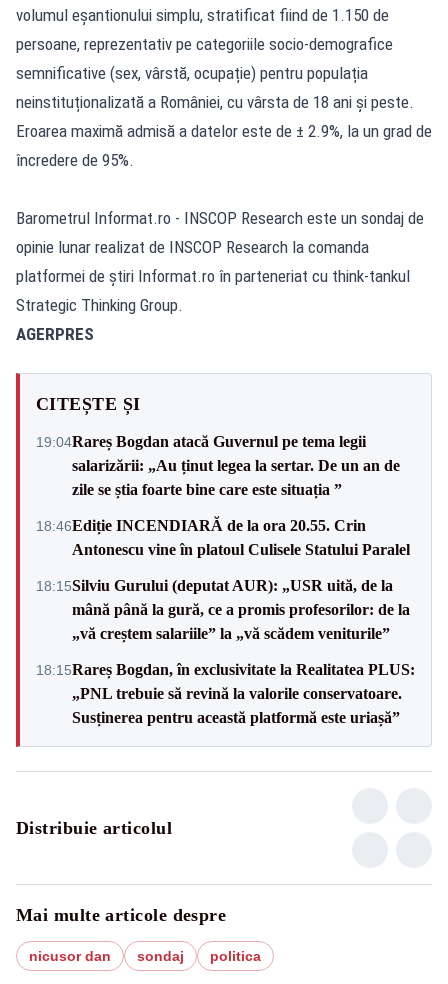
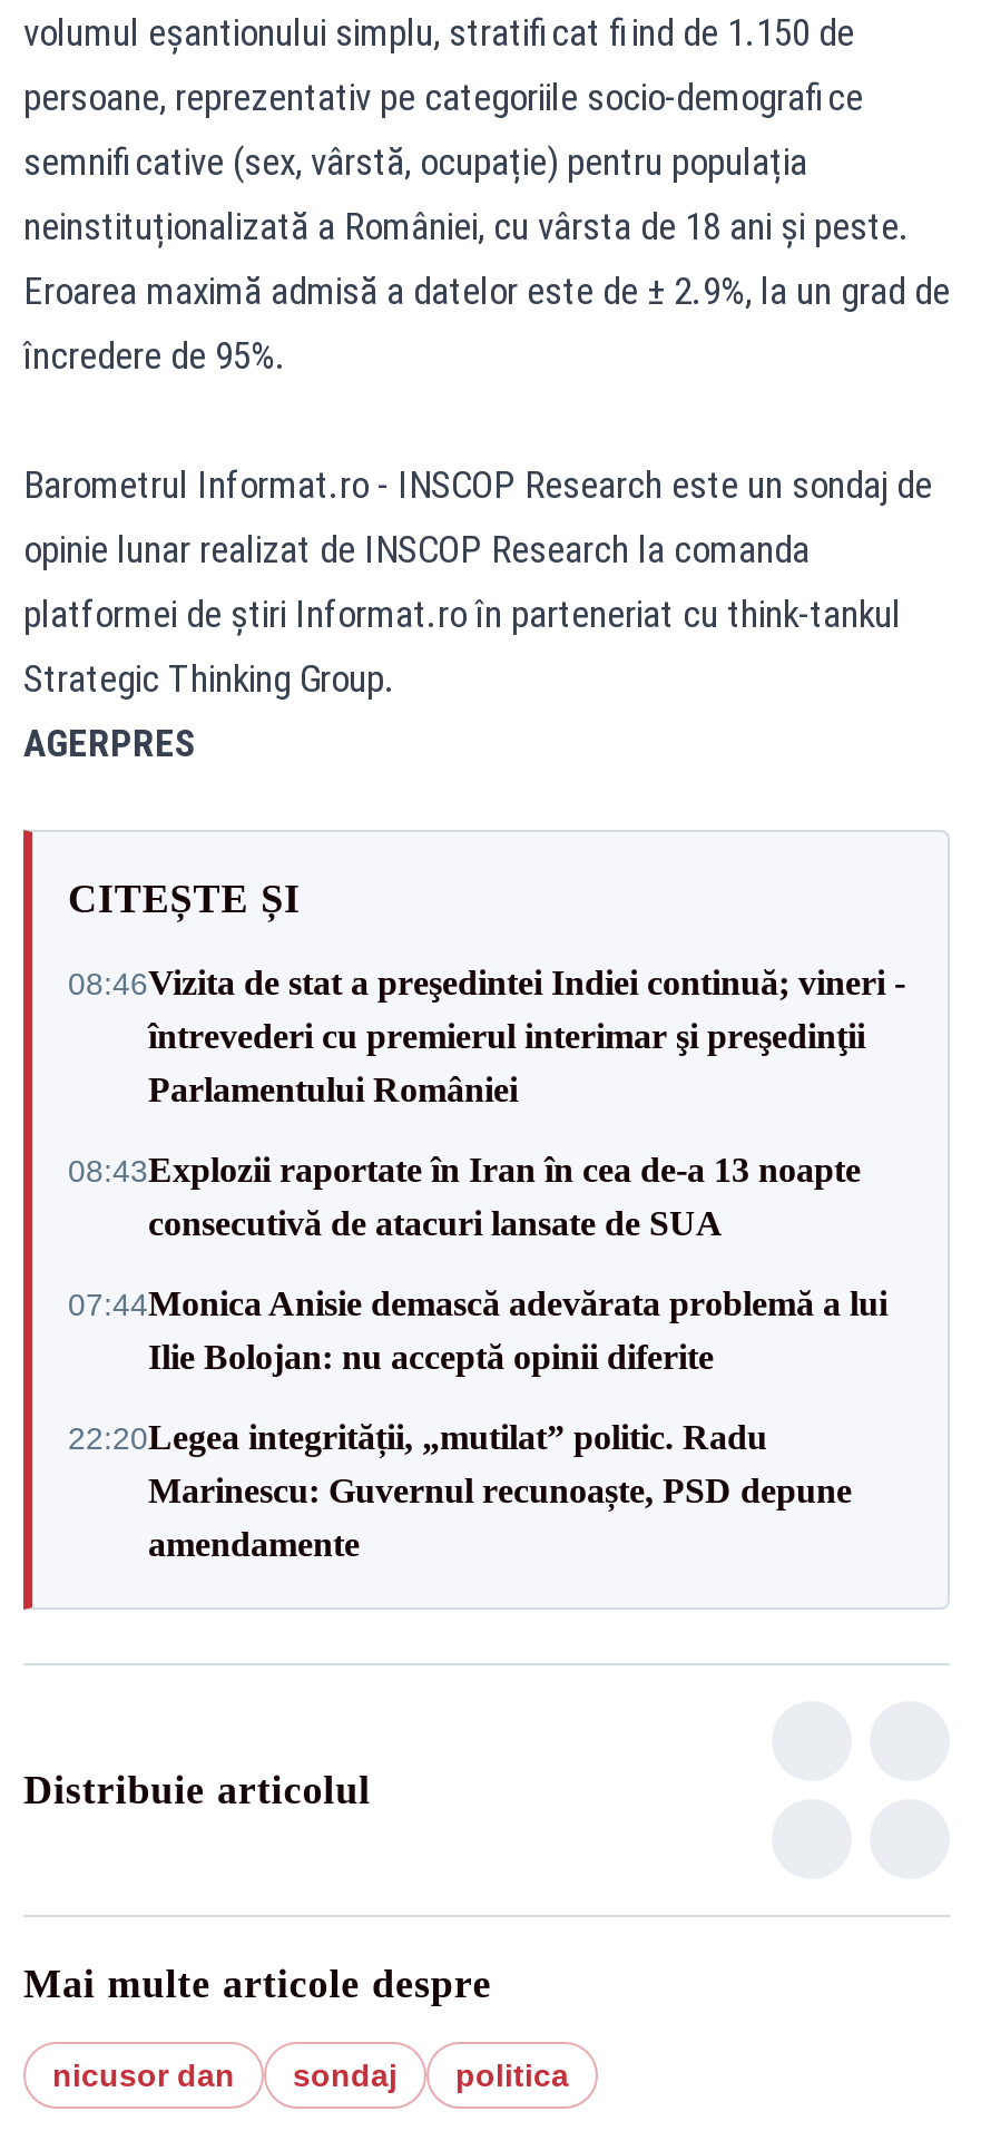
[36,432,400,497] 19:04Rareș Bogdan atacă Guvernul pe tema legii | salarizării: „Au ținut legea la sertar. De un an de | zile se știa foarte bine care este situația ” -> [68,964,905,1108] 08:46Vizita de stat a preşedintei Indiei continuă; vineri - | întrevederi cu premierul interimar şi preşedinţii | Parlamentului României
[36,516,410,557] 18:46Ediție INCENDIARĂ de la ora 20.55. Crin | Antonescu vine în platoul Culisele Statului Paralel -> [68,1151,861,1242] 08:43Explozii raportate în Iran în cea de-a 13 noapte | consecutivă de atacuri lansate de SUA
[36,576,410,641] 18:15Silviu Gurului (deputat AUR): „USR uită, de la | mână până la gură, ce a promis profesorilor: de la | „vă creștem salariile” la „vă scădem veniturile” -> [68,1284,887,1376] 07:44Monica Anisie demască adevărata problemă a lui | Ilie Bolojan: nu acceptă opinii diferite
[36,660,415,725] 18:15Rareș Bogdan, în exclusivitate la Realitatea PLUS: | „PNL trebuie să revină la valorile conservatoare. | Susținerea pentru această platformă este uriașă” -> [68,1418,852,1563] 22:20Legea integrității, „mutilat” politic. Radu | Marinescu: Guvernul recunoaște, PSD depune | amendamente

